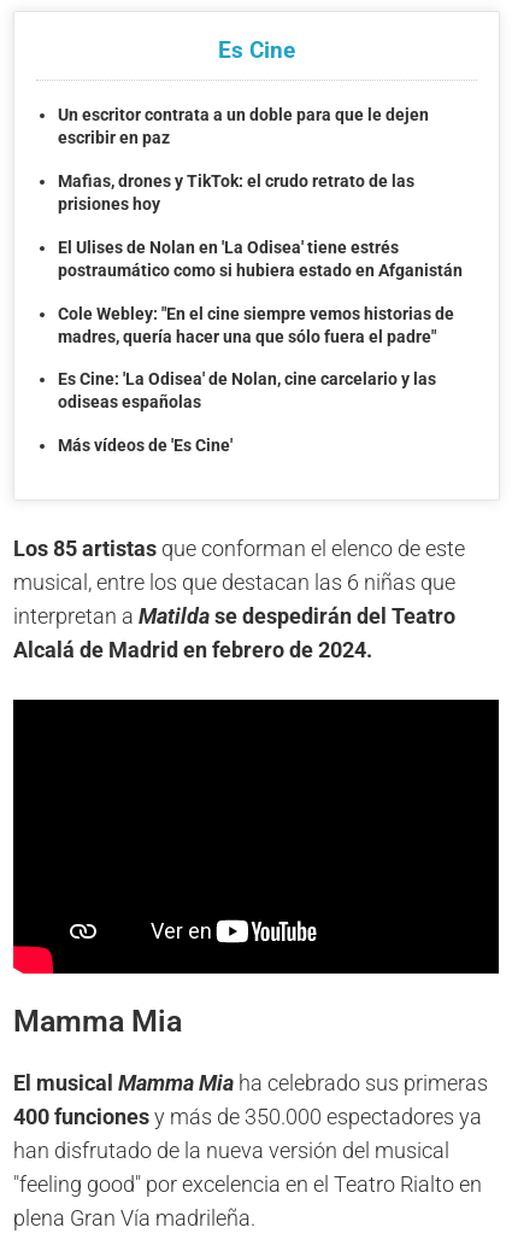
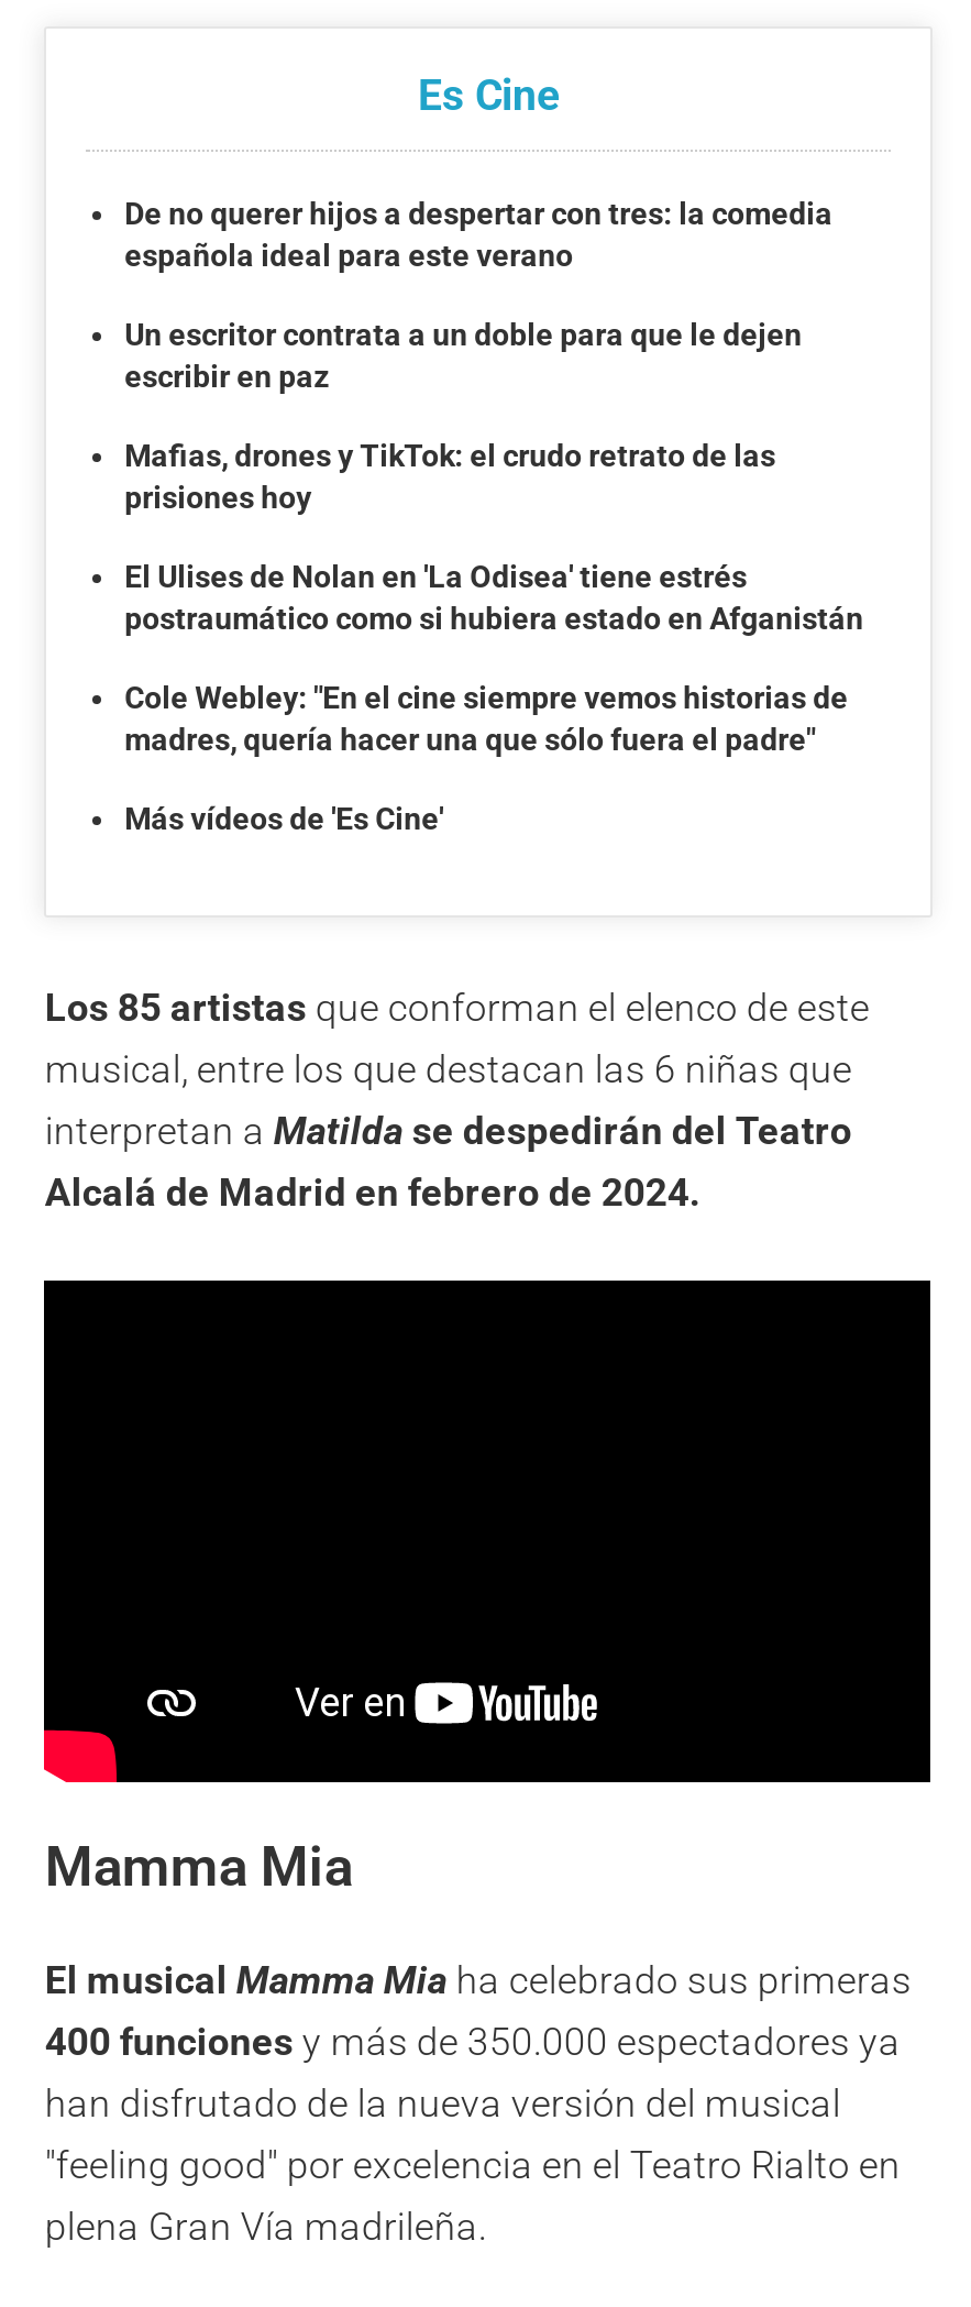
none -> [124,197,833,274] De no querer hijos a despertar con tres: la comedia | española ideal para este verano
moved [57,105,462,346] -> [124,318,863,757]: Un escritor contrata a un doble para que le dejen | escribir en paz | Mafias, drones y TikTok: el crudo retrato de las | prisiones hoy | El Ulises de Nolan en 'La Odisea' tiene estrés | postraumático como si hubiera estado en Afganistán | Cole Webley: "En el cine siempre vemos historias de | madres, quería hacer una que sólo fuera el padre"
[57,370,436,412] Es Cine: 'La Odisea' de Nolan, cine carcelario y las | odiseas españolas -> none

